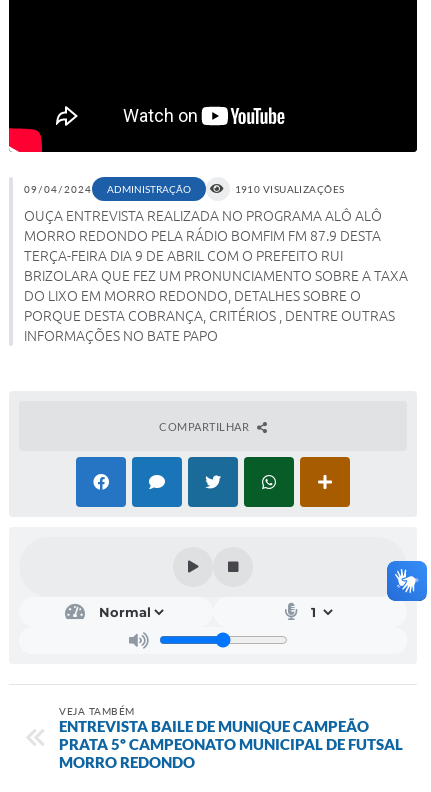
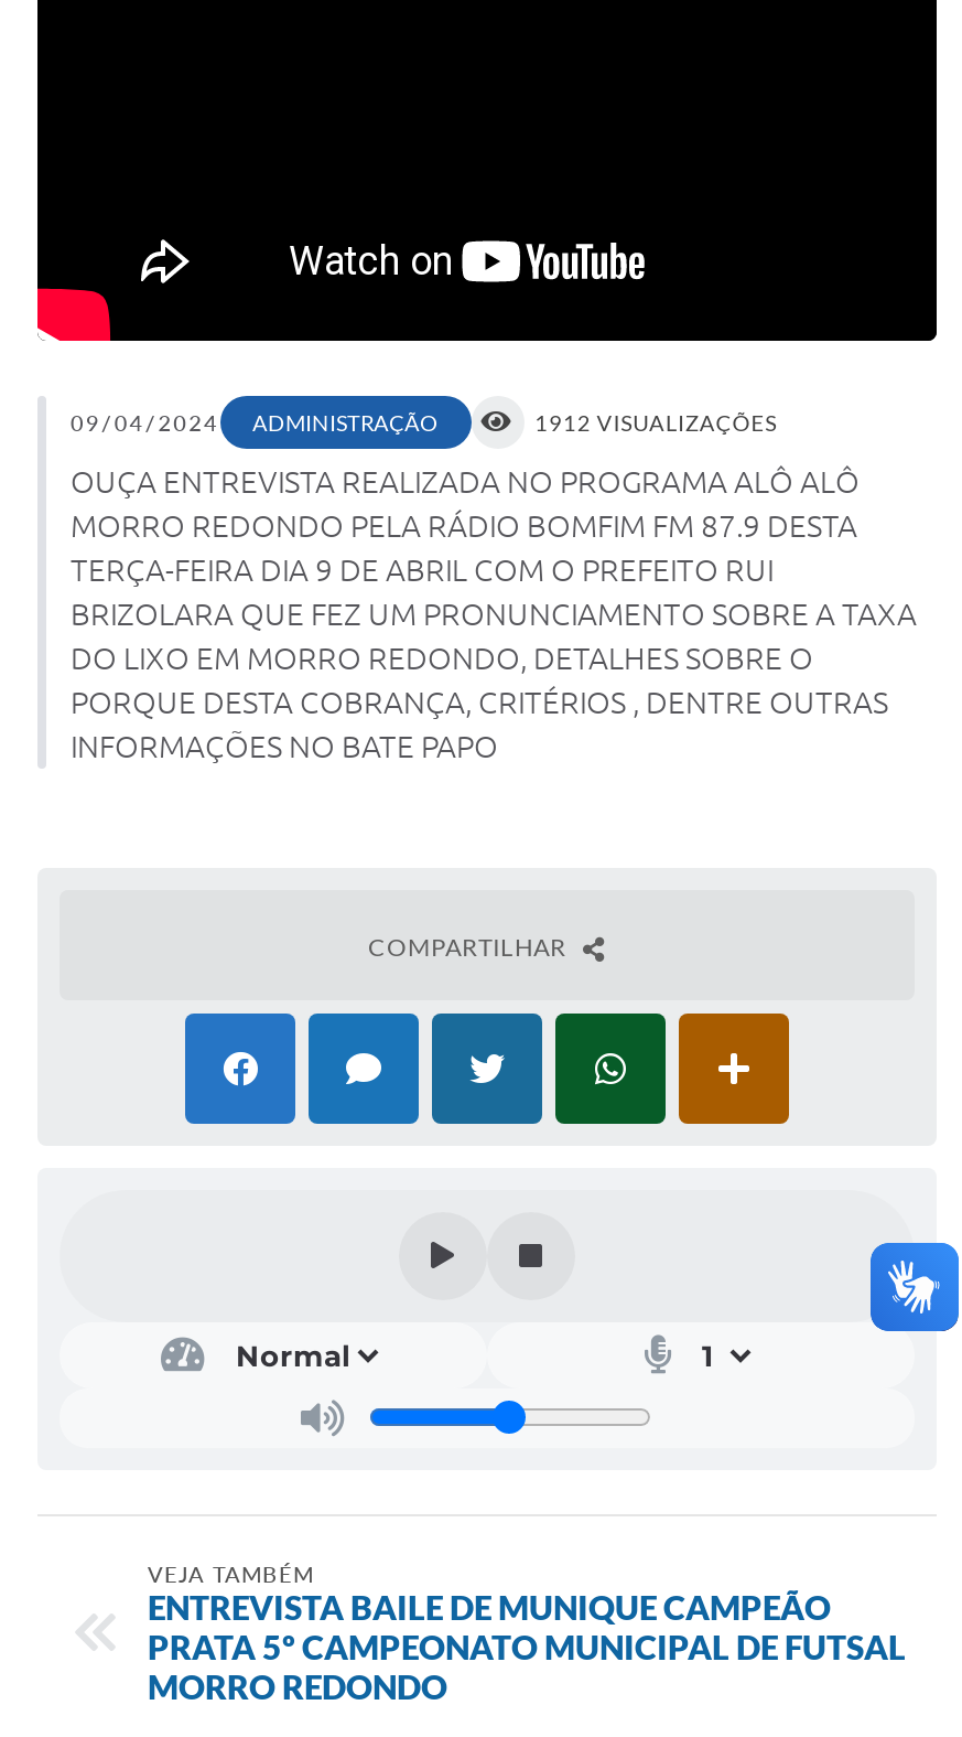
[234,183,345,195] 1910 VISUALIZAÇÕES -> [534,408,777,435] 1912 VISUALIZAÇÕES

